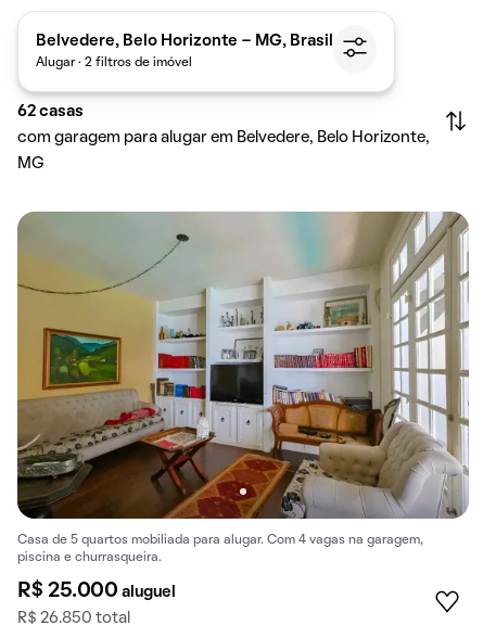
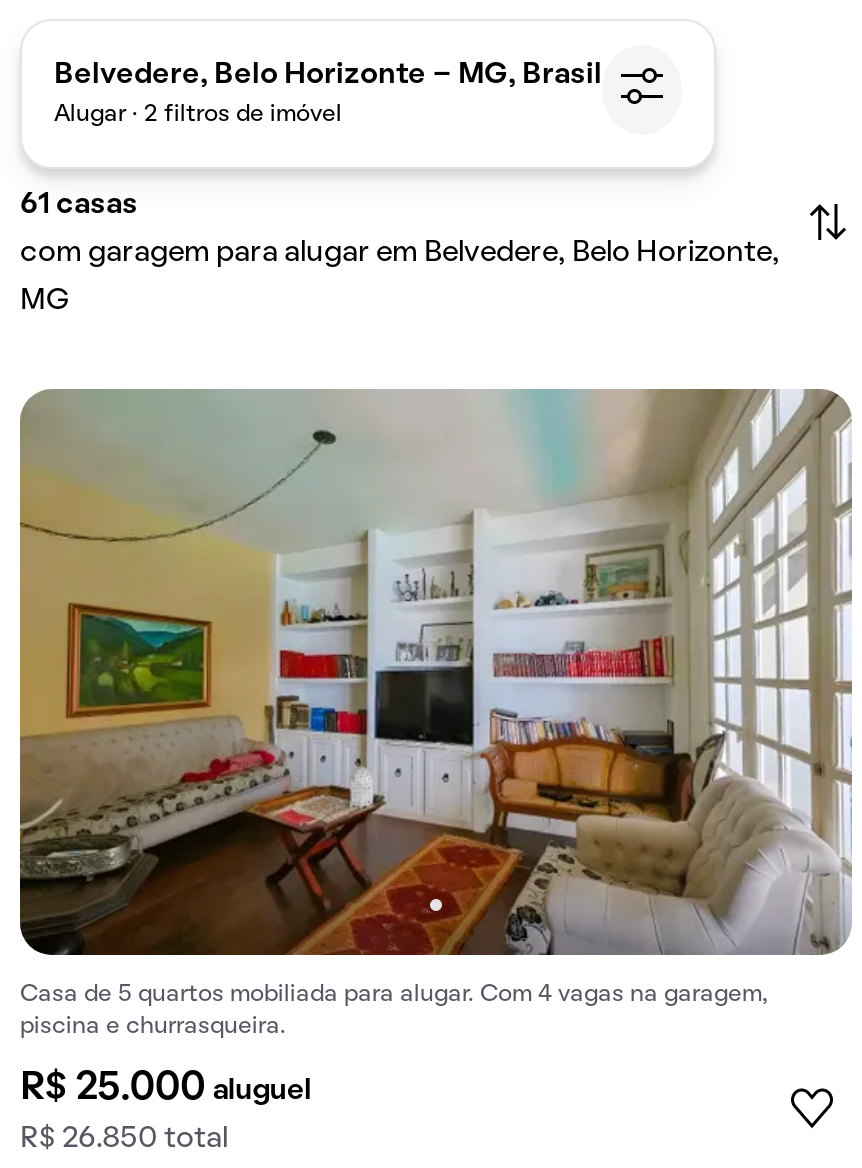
[17,104,84,119] 62 casas -> [20,191,138,219] 61 casas

